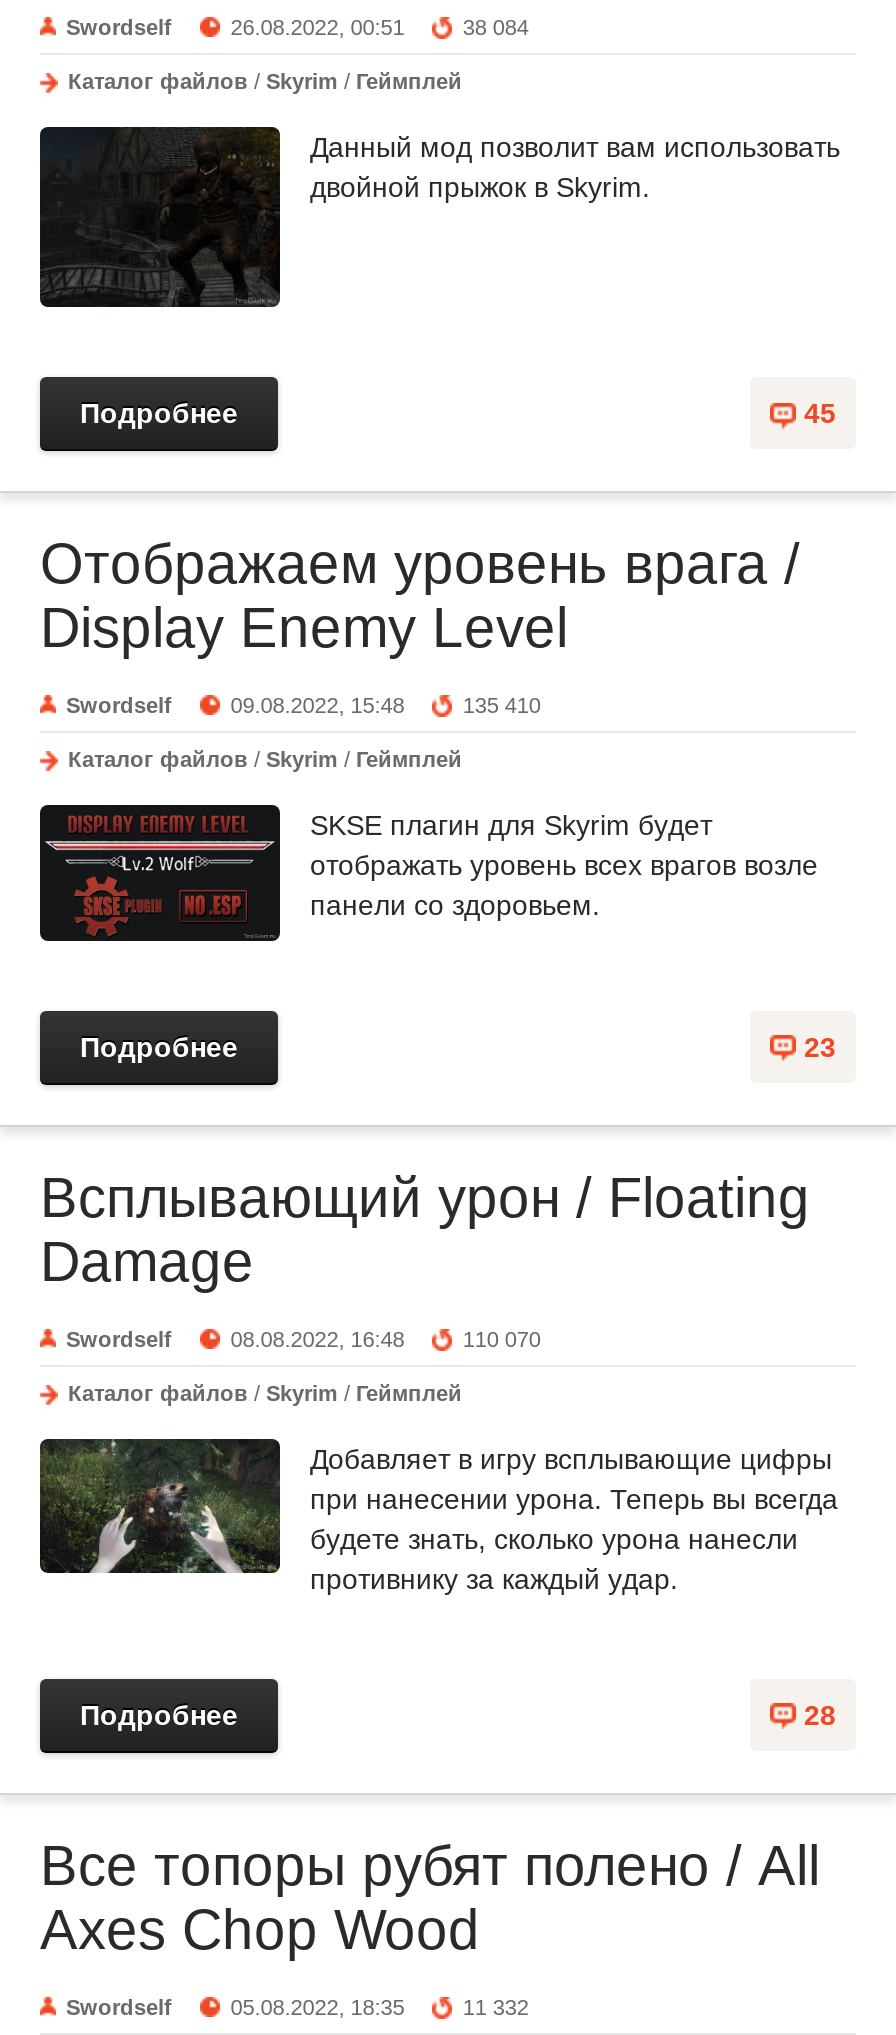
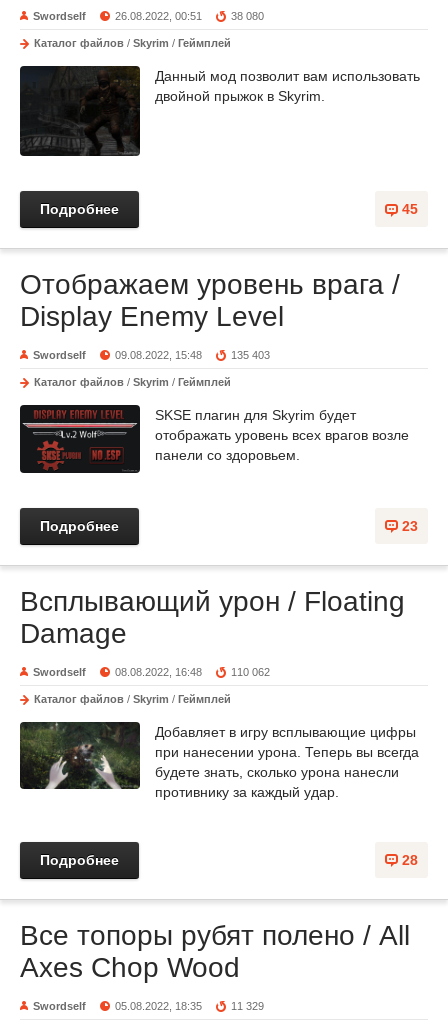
[463,15,529,39] 38 084 -> [231,10,264,22] 38 080
[463,693,541,717] 135 410 -> [231,349,270,361] 135 403
[463,1326,541,1350] 110 070 -> [231,665,270,677] 110 062
[463,1994,529,2018] 11 332 -> [231,999,264,1011] 11 329

